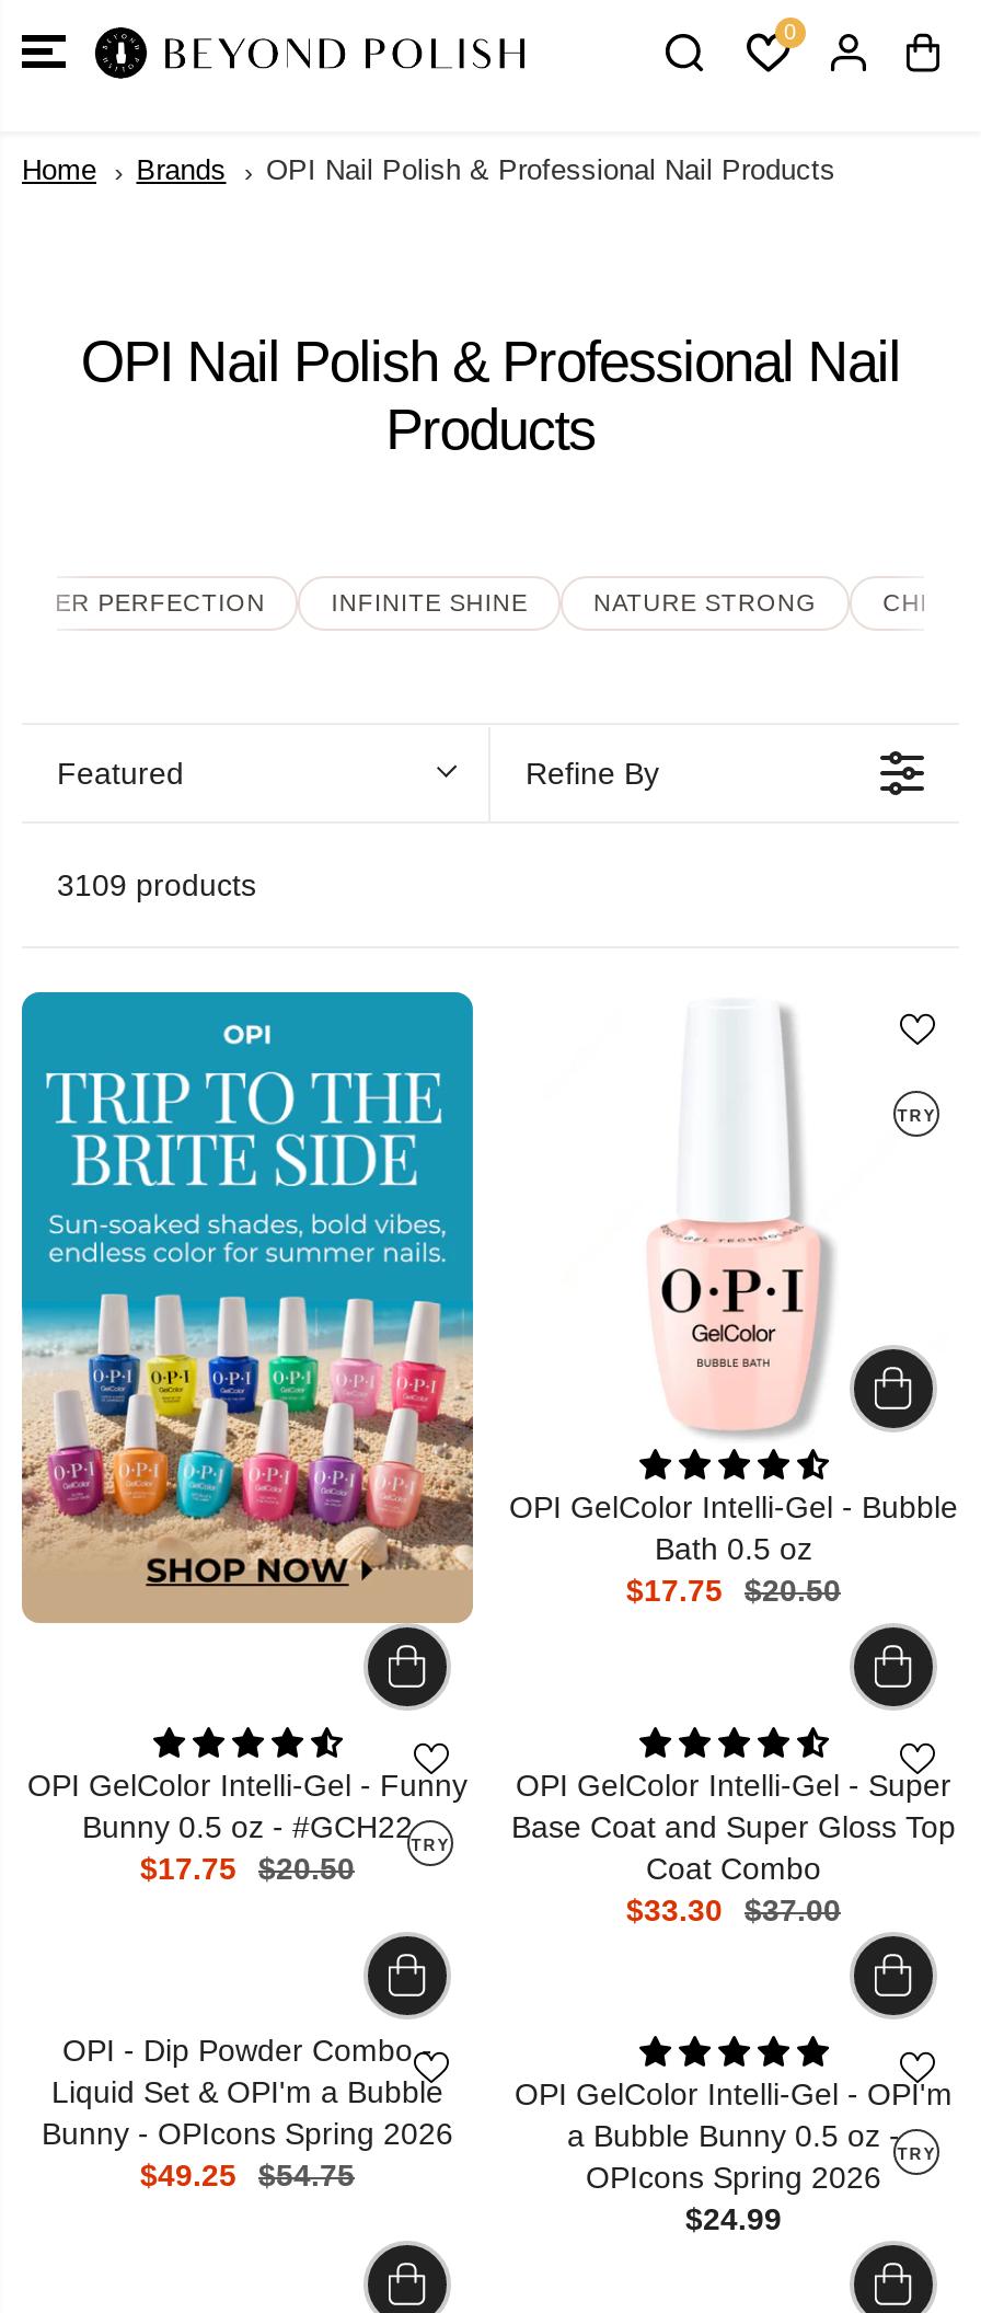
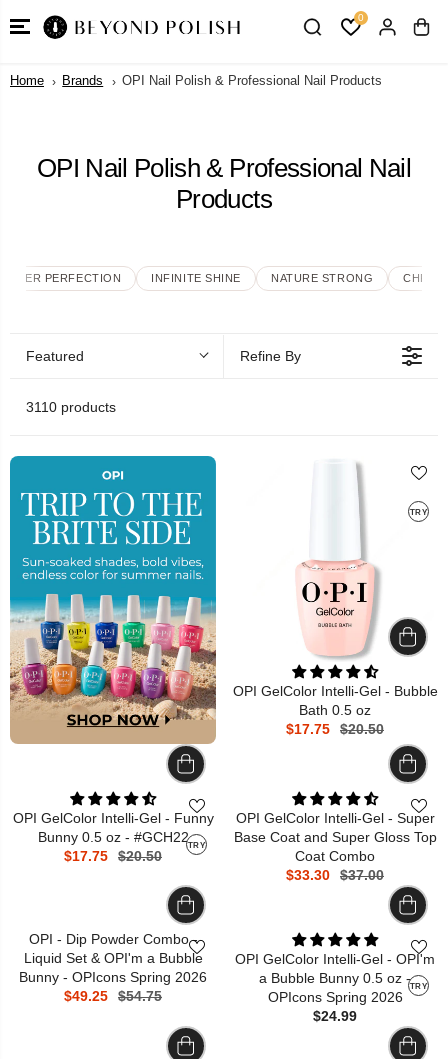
[57,867,256,902] 3109 products -> [26,399,116,415] 3110 products

